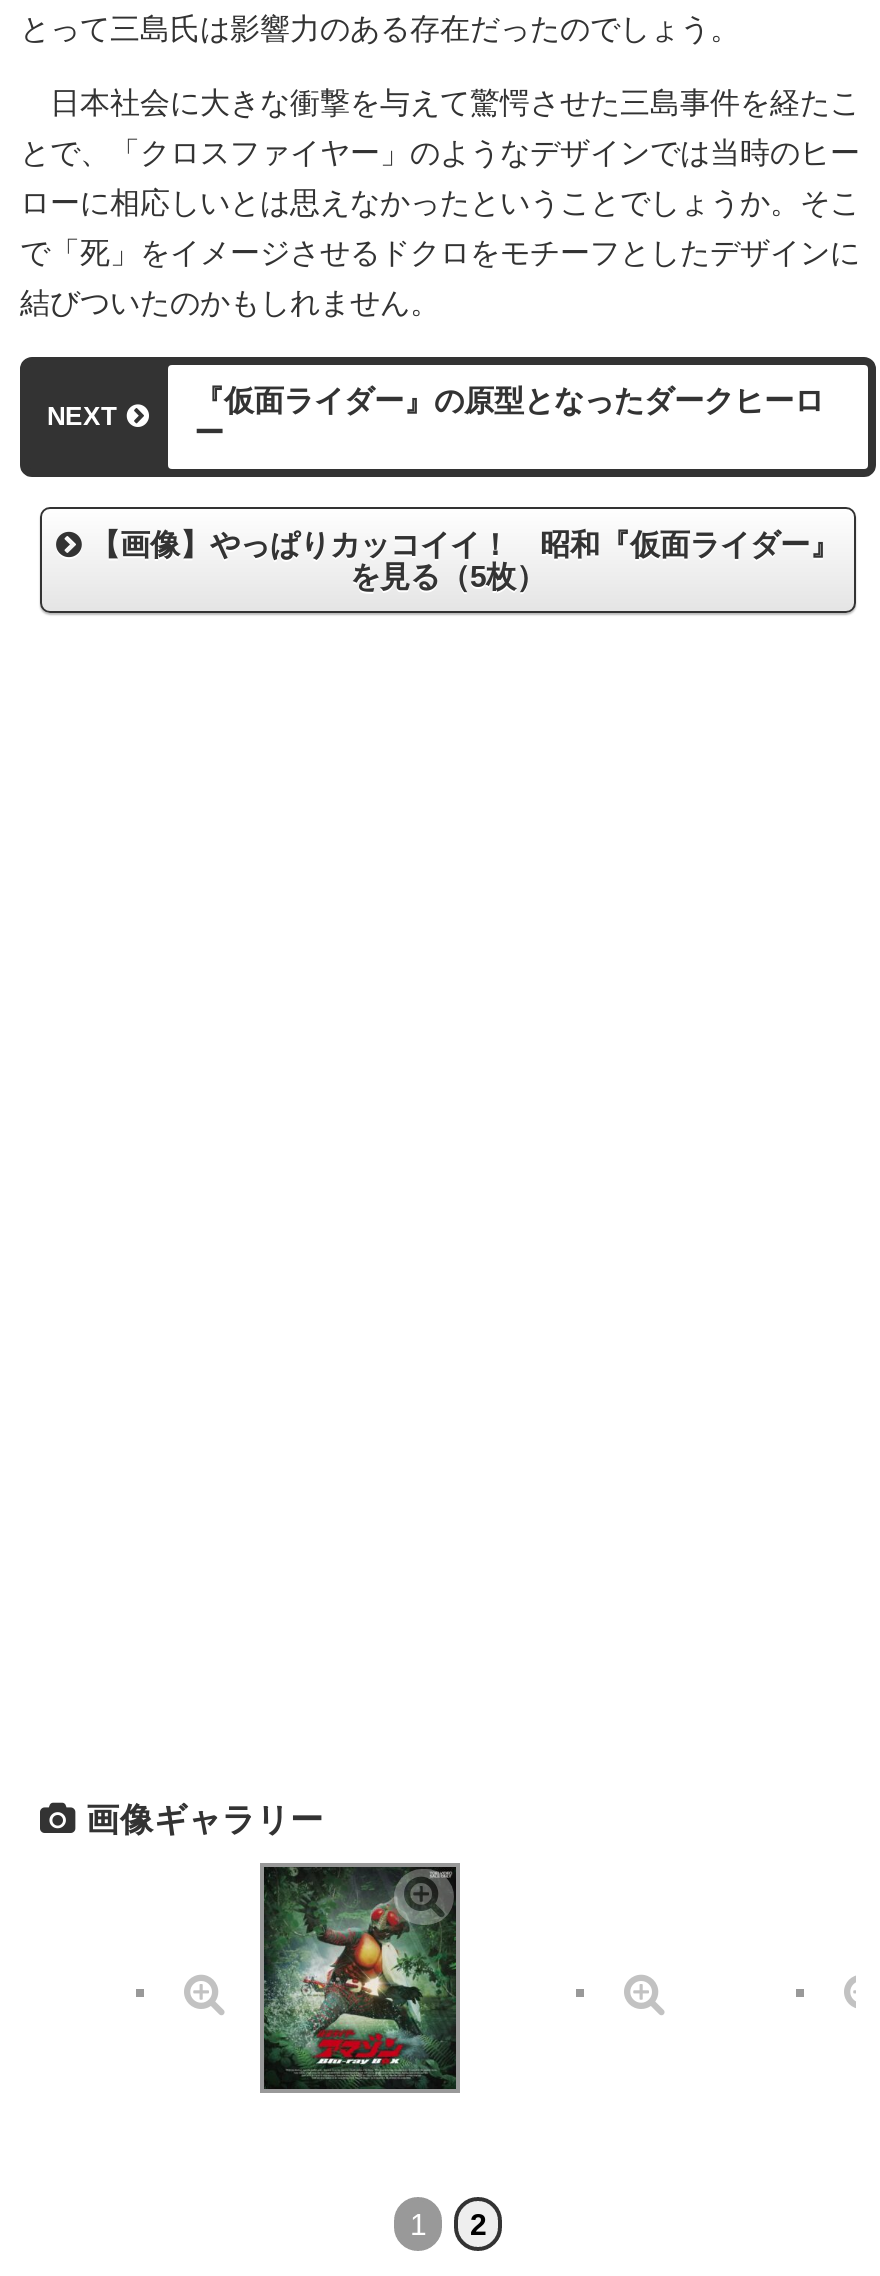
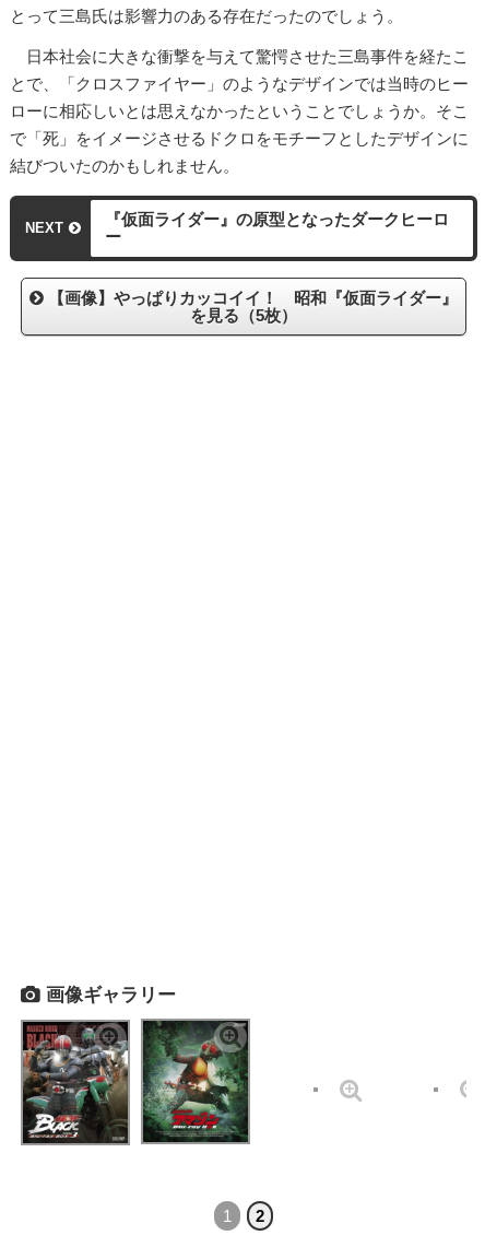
none -> [20,1019,131,1146] [image]

